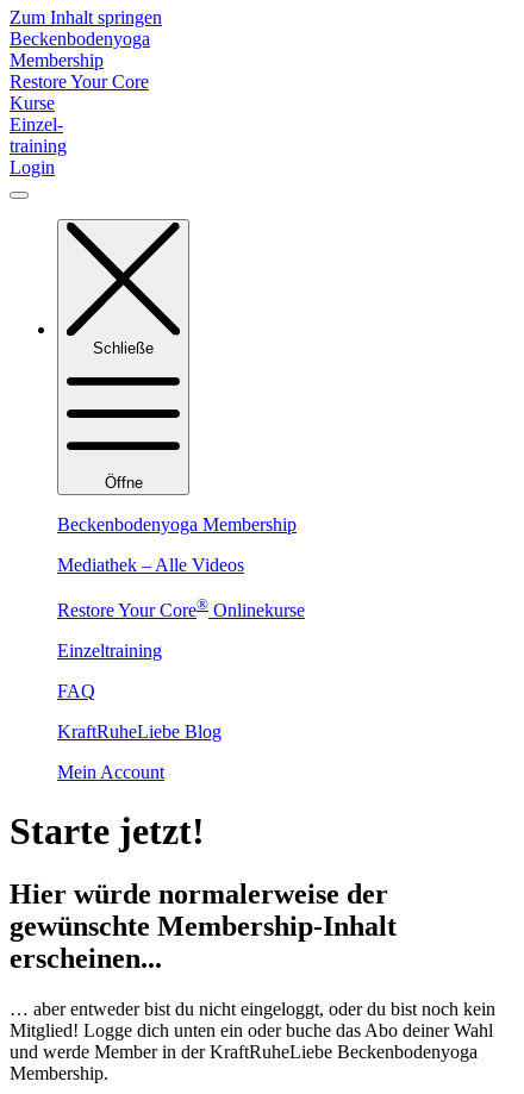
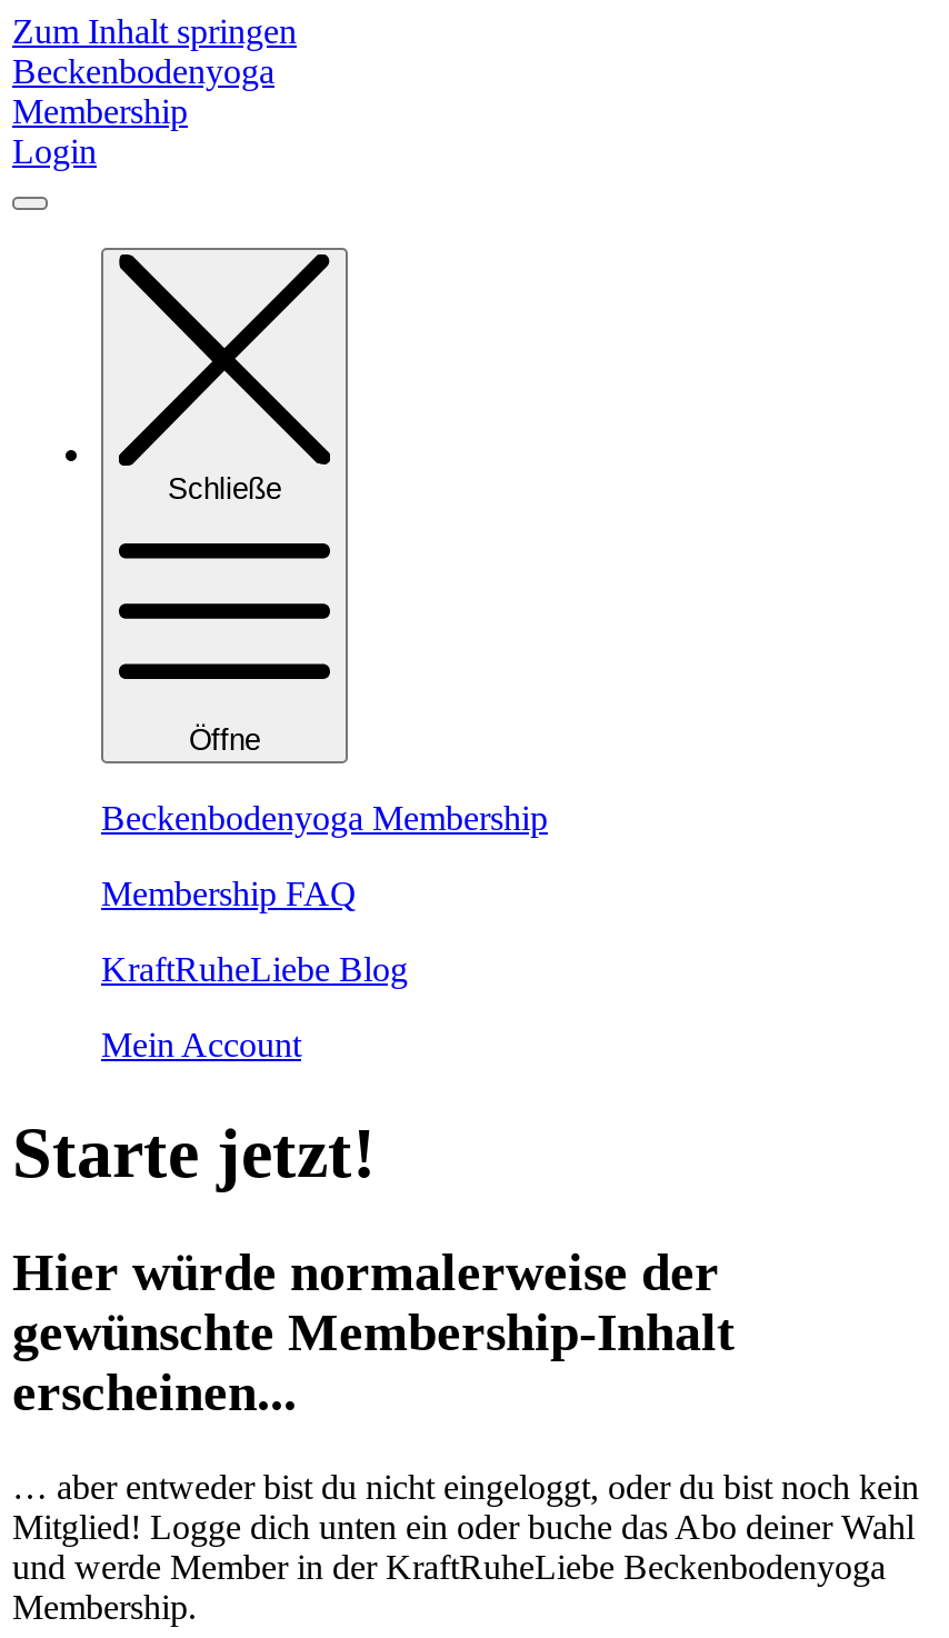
[10,71,149,156] Restore Your Core | Kurse | Einzel- | training -> none
[57,555,305,702] Mediathek – Alle Videos | Restore Your Core® Onlinekurse | Einzeltraining | FAQ -> [101,875,357,912] Membership FAQ

